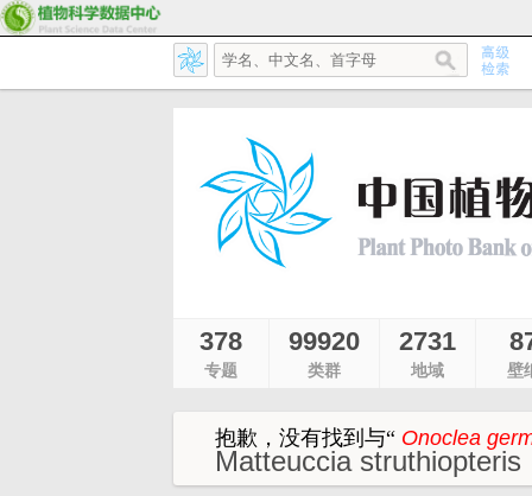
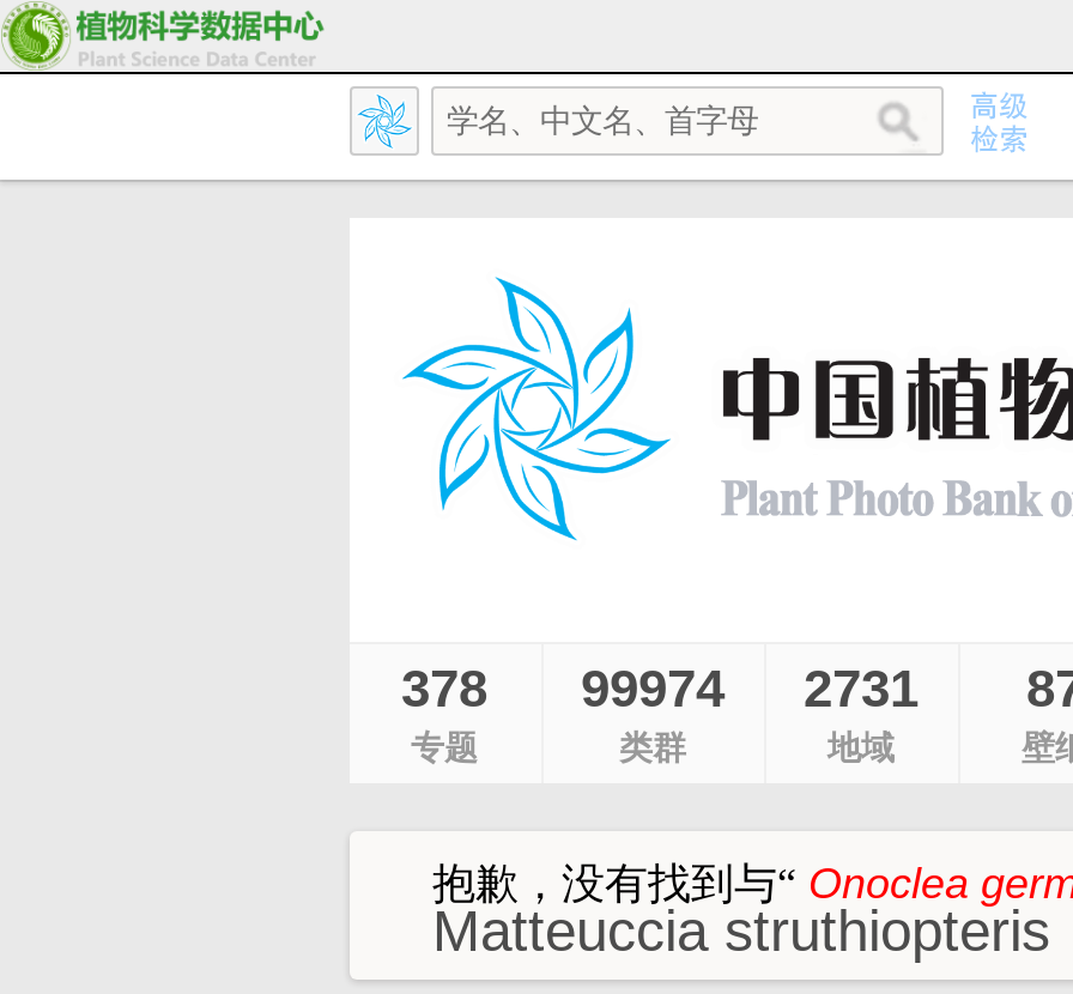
[288,326,359,356] 99920 -> [581,659,725,719] 99974

